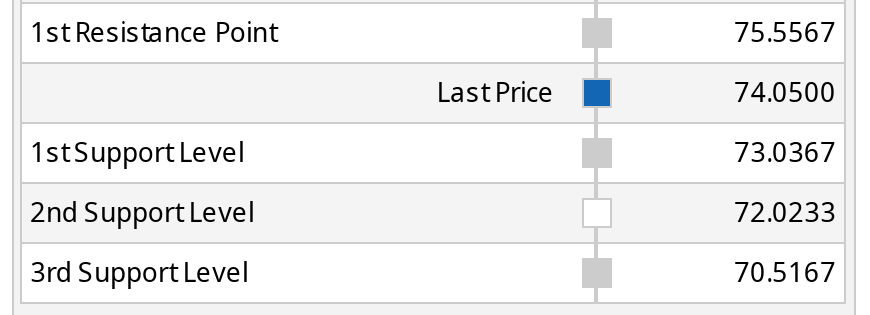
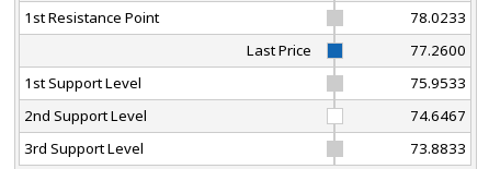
[734,14,836,50] 75.5567 -> [410,7,466,27] 78.0233
[734,74,836,110] 74.0500 -> [410,40,466,60] 77.2600
[734,134,836,170] 73.0367 -> [410,73,466,92] 75.9533
[734,194,836,230] 72.0233 -> [410,106,466,125] 74.6467
[734,254,836,290] 70.5167 -> [410,138,466,158] 73.8833

